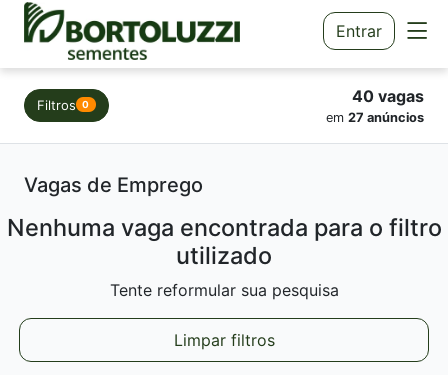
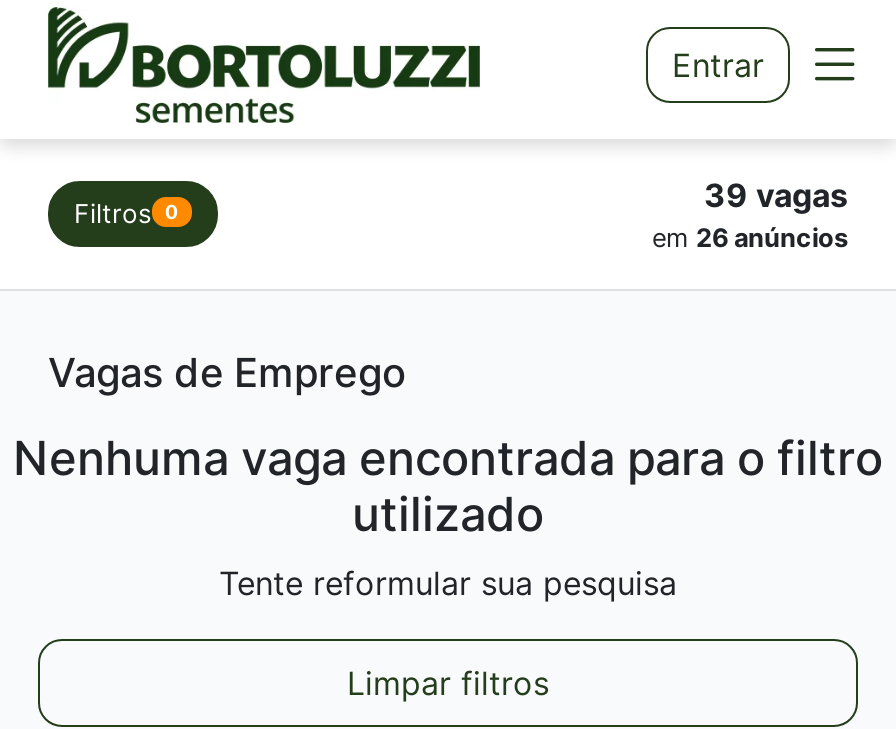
[352,86,424,106] 40 vagas -> [704,175,848,215] 39 vagas
[326,110,424,125] em 27 anúncios -> [652,223,848,253] em 26 anúncios

